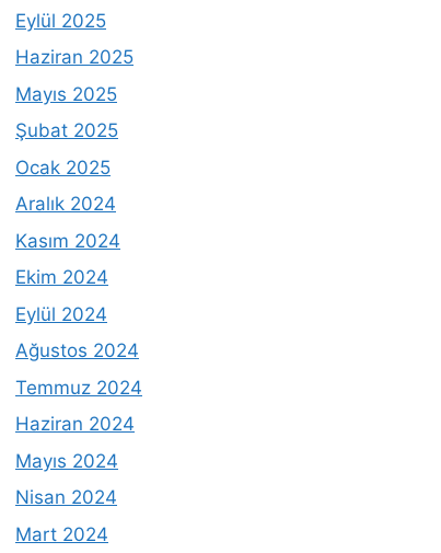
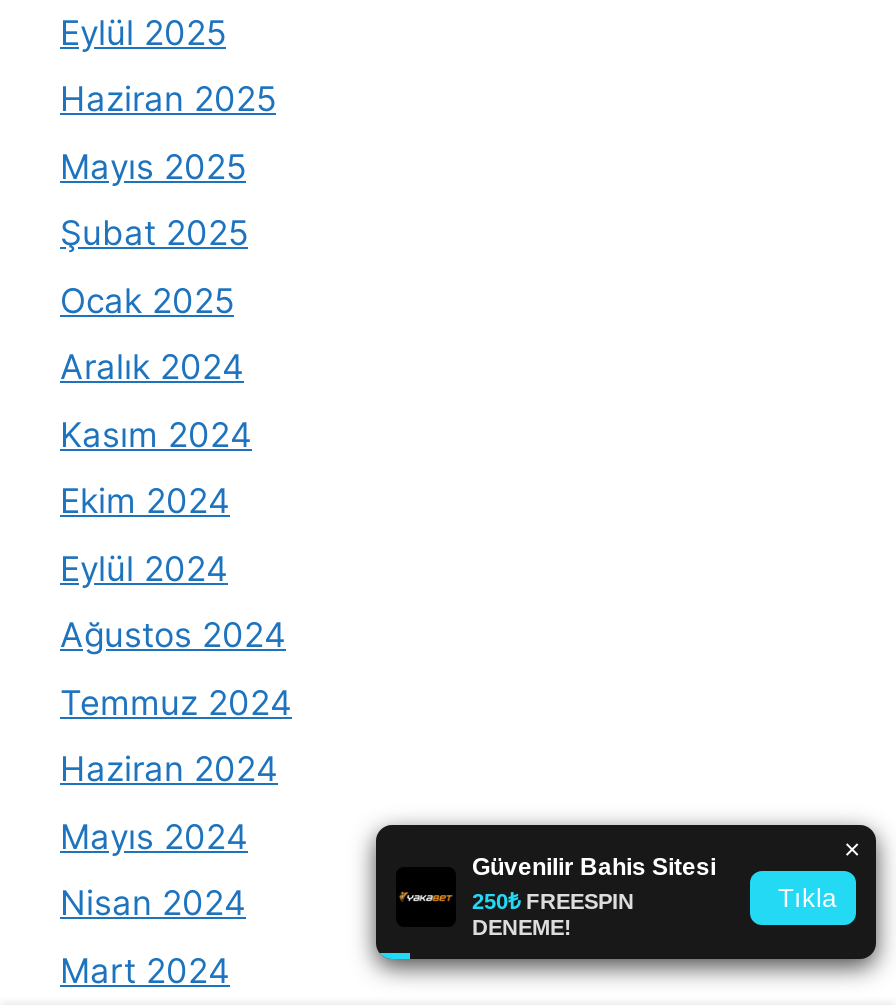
none -> [364,821,888,979] [image]

